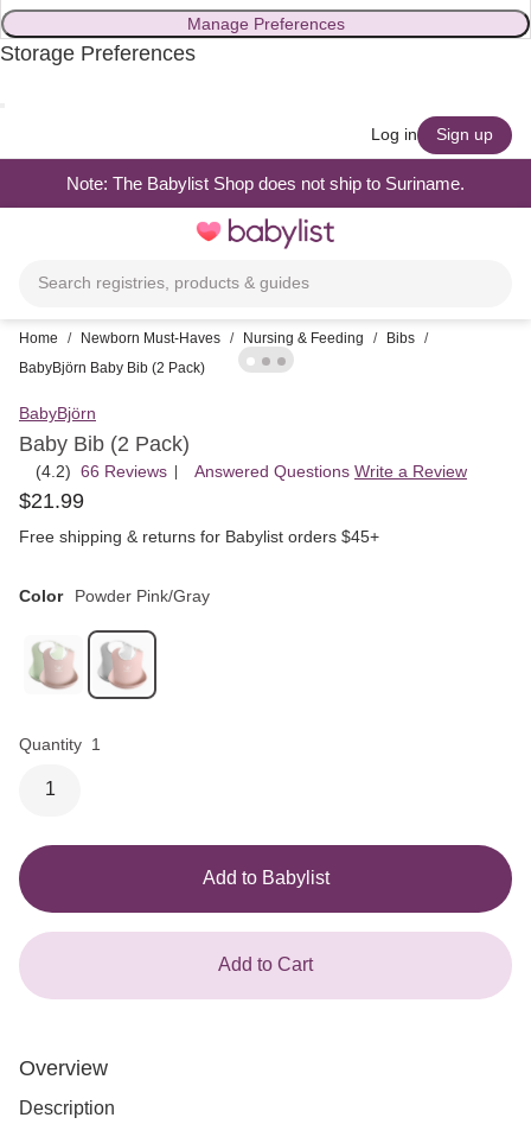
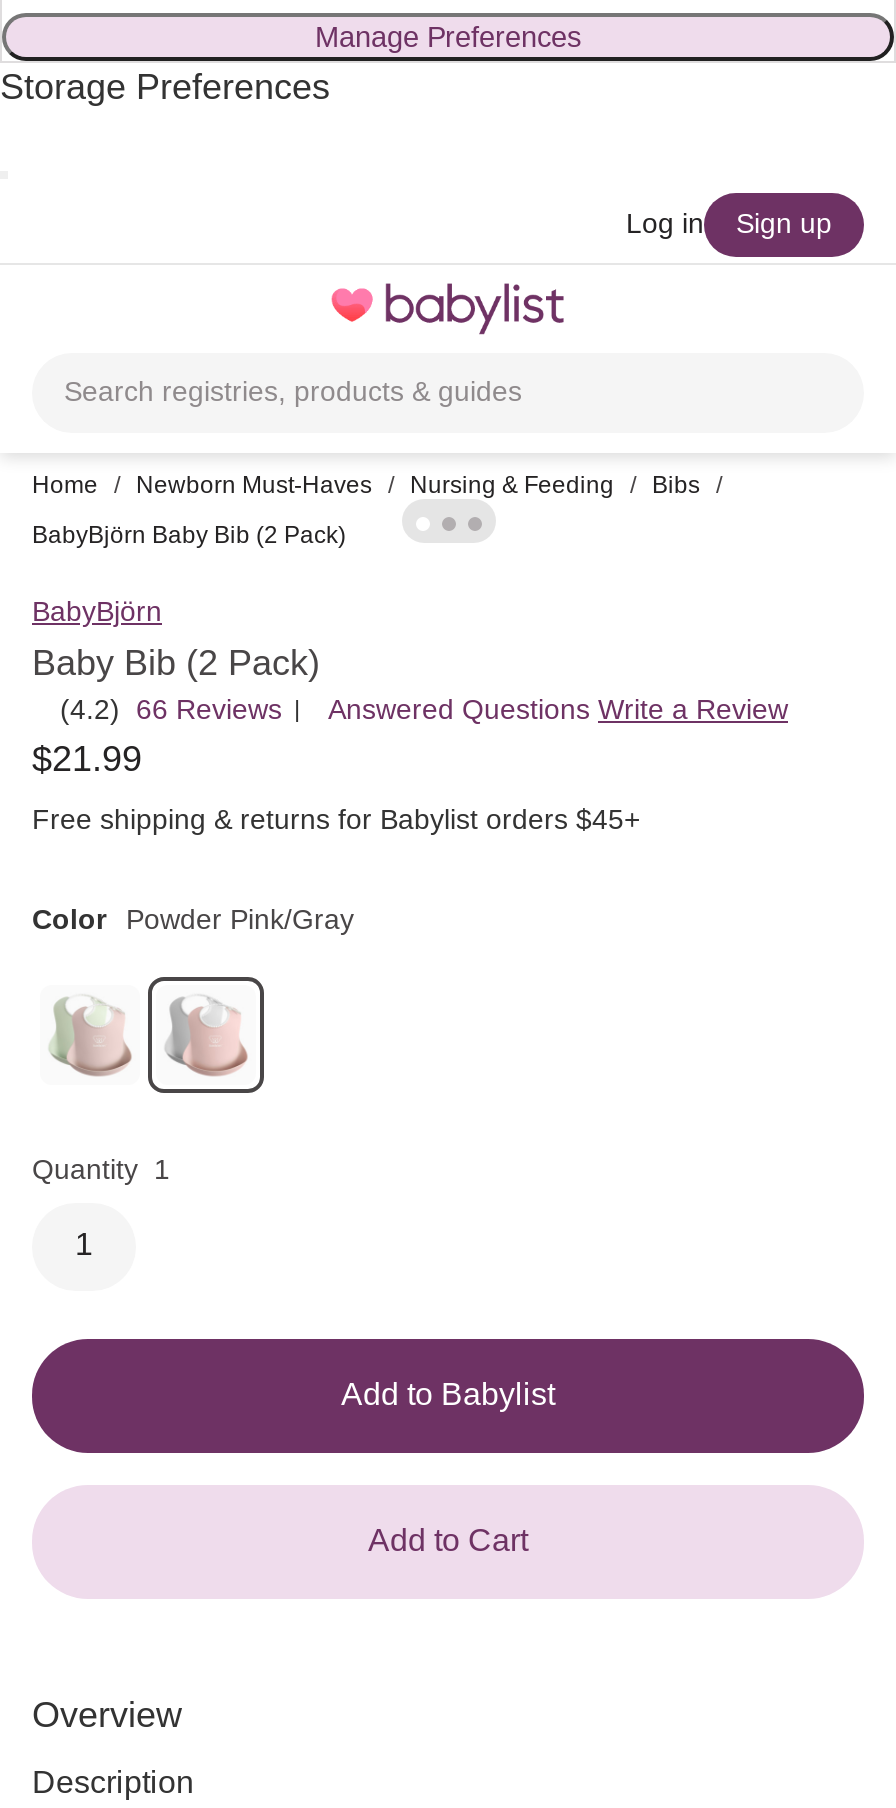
[66,173,465,193] Note: The Babylist Shop does not ship to Suriname. -> none

